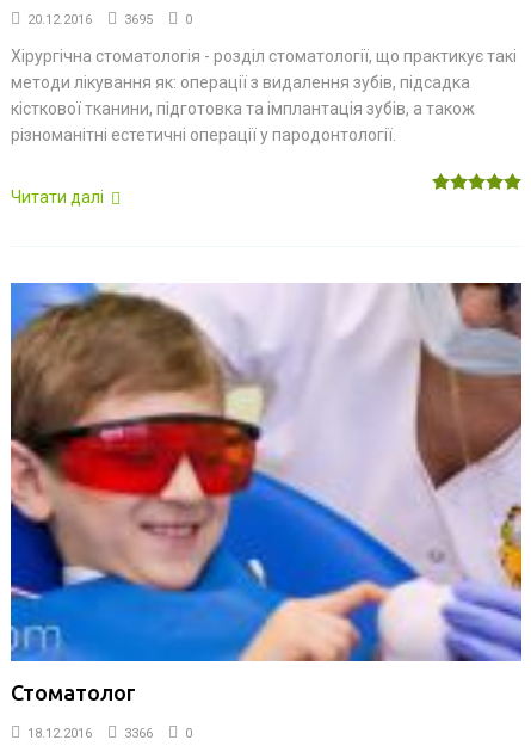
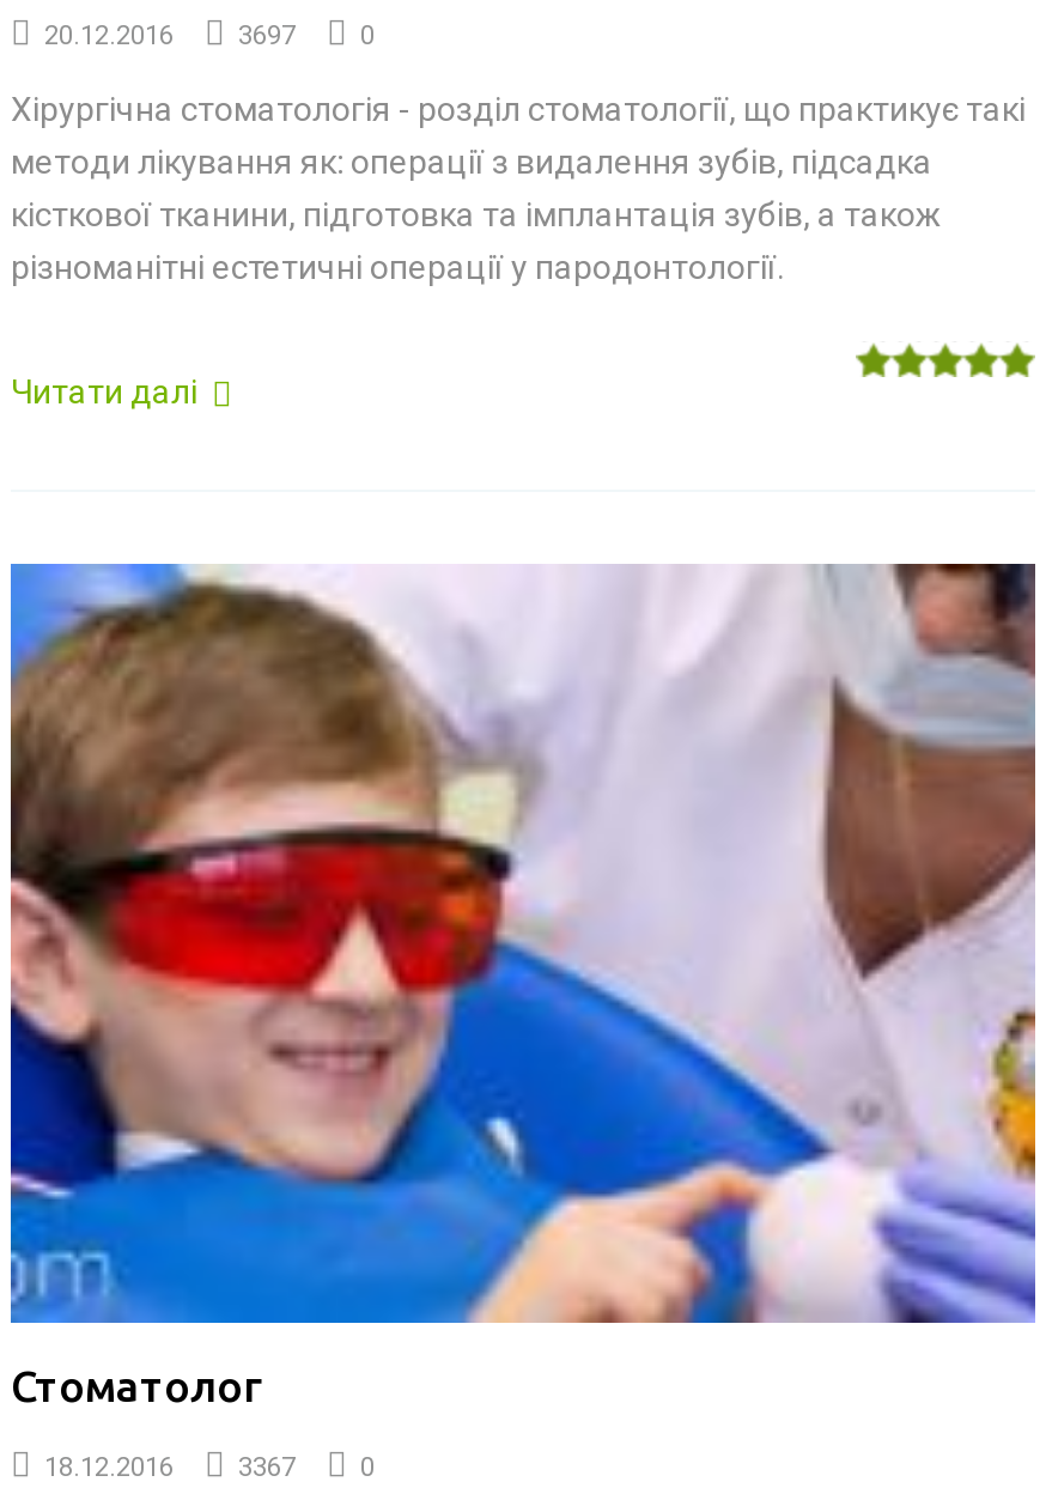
[24,12,153,28] 20.12.2016 3695 -> [37,21,296,52] 20.12.2016 3697
[24,726,153,741] 18.12.2016 3366 -> [37,1452,296,1483] 18.12.2016 3367

